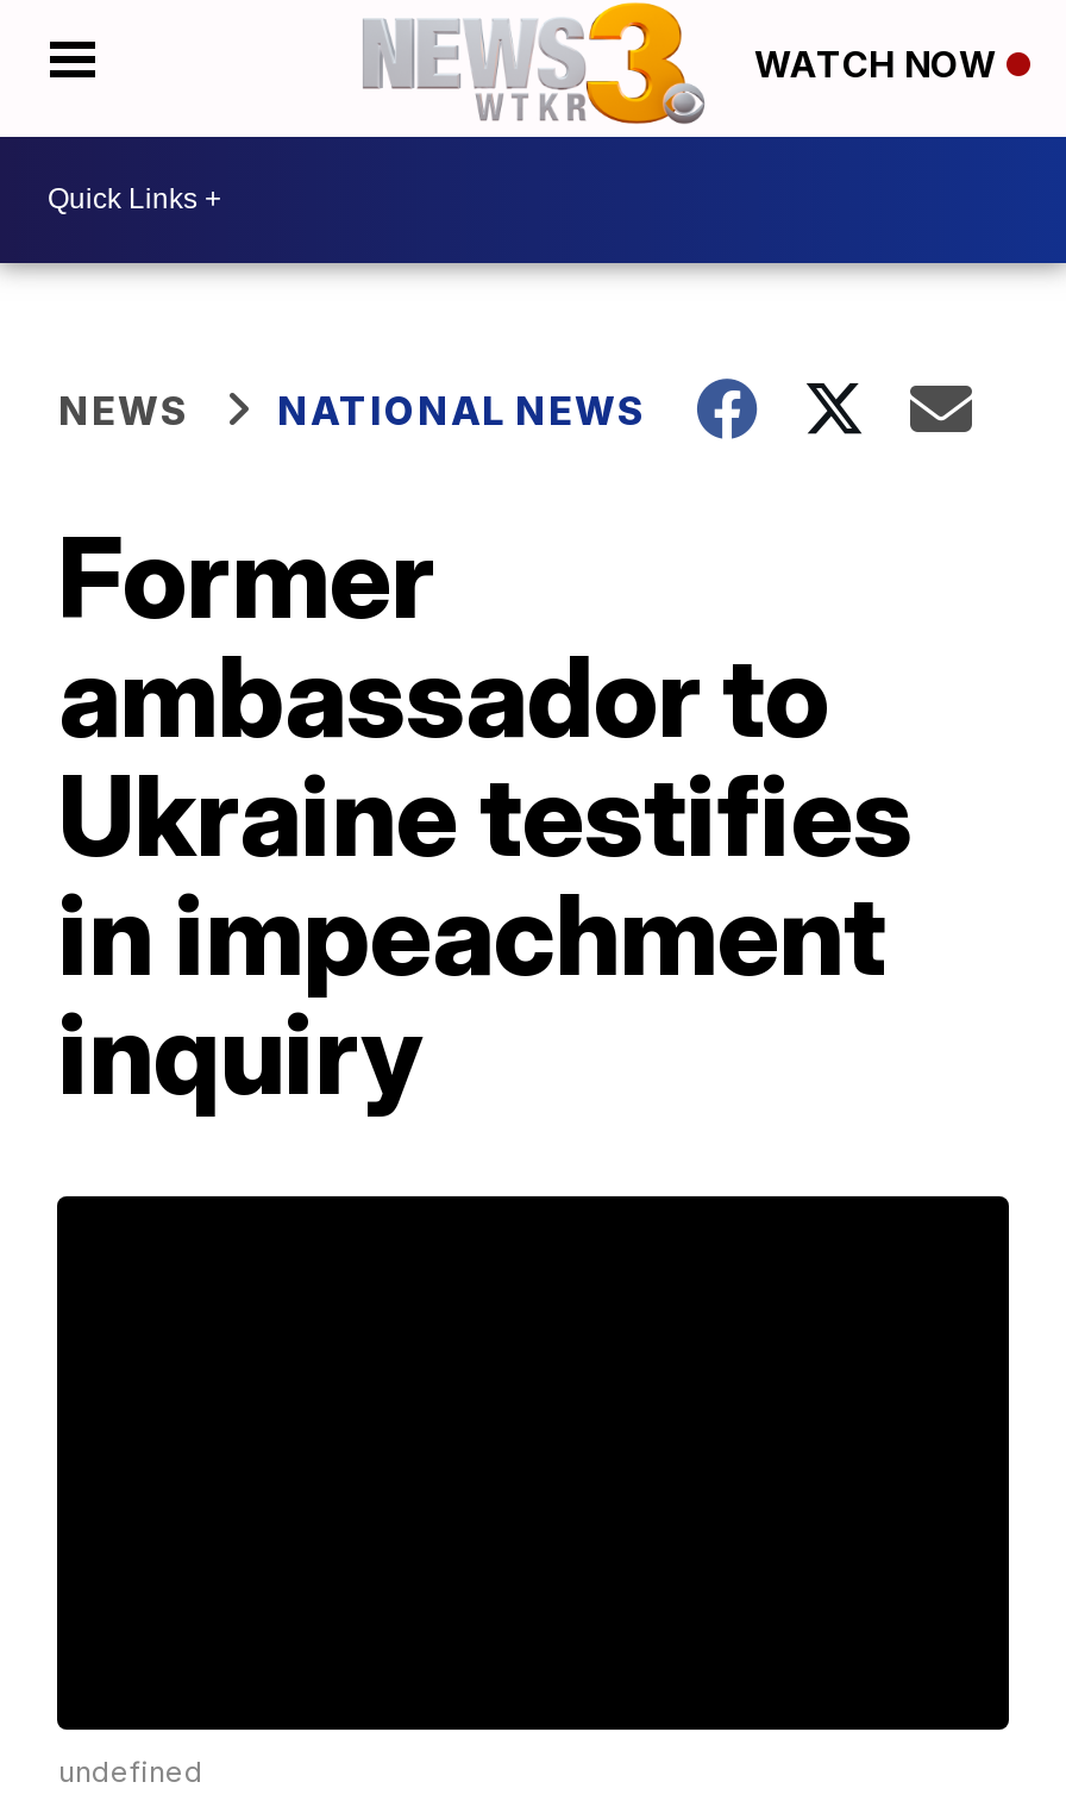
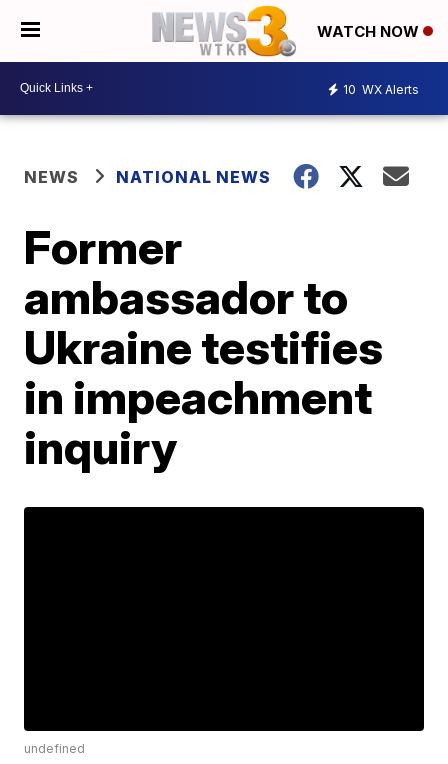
none -> [343,82,419,97] 10 WX Alerts

